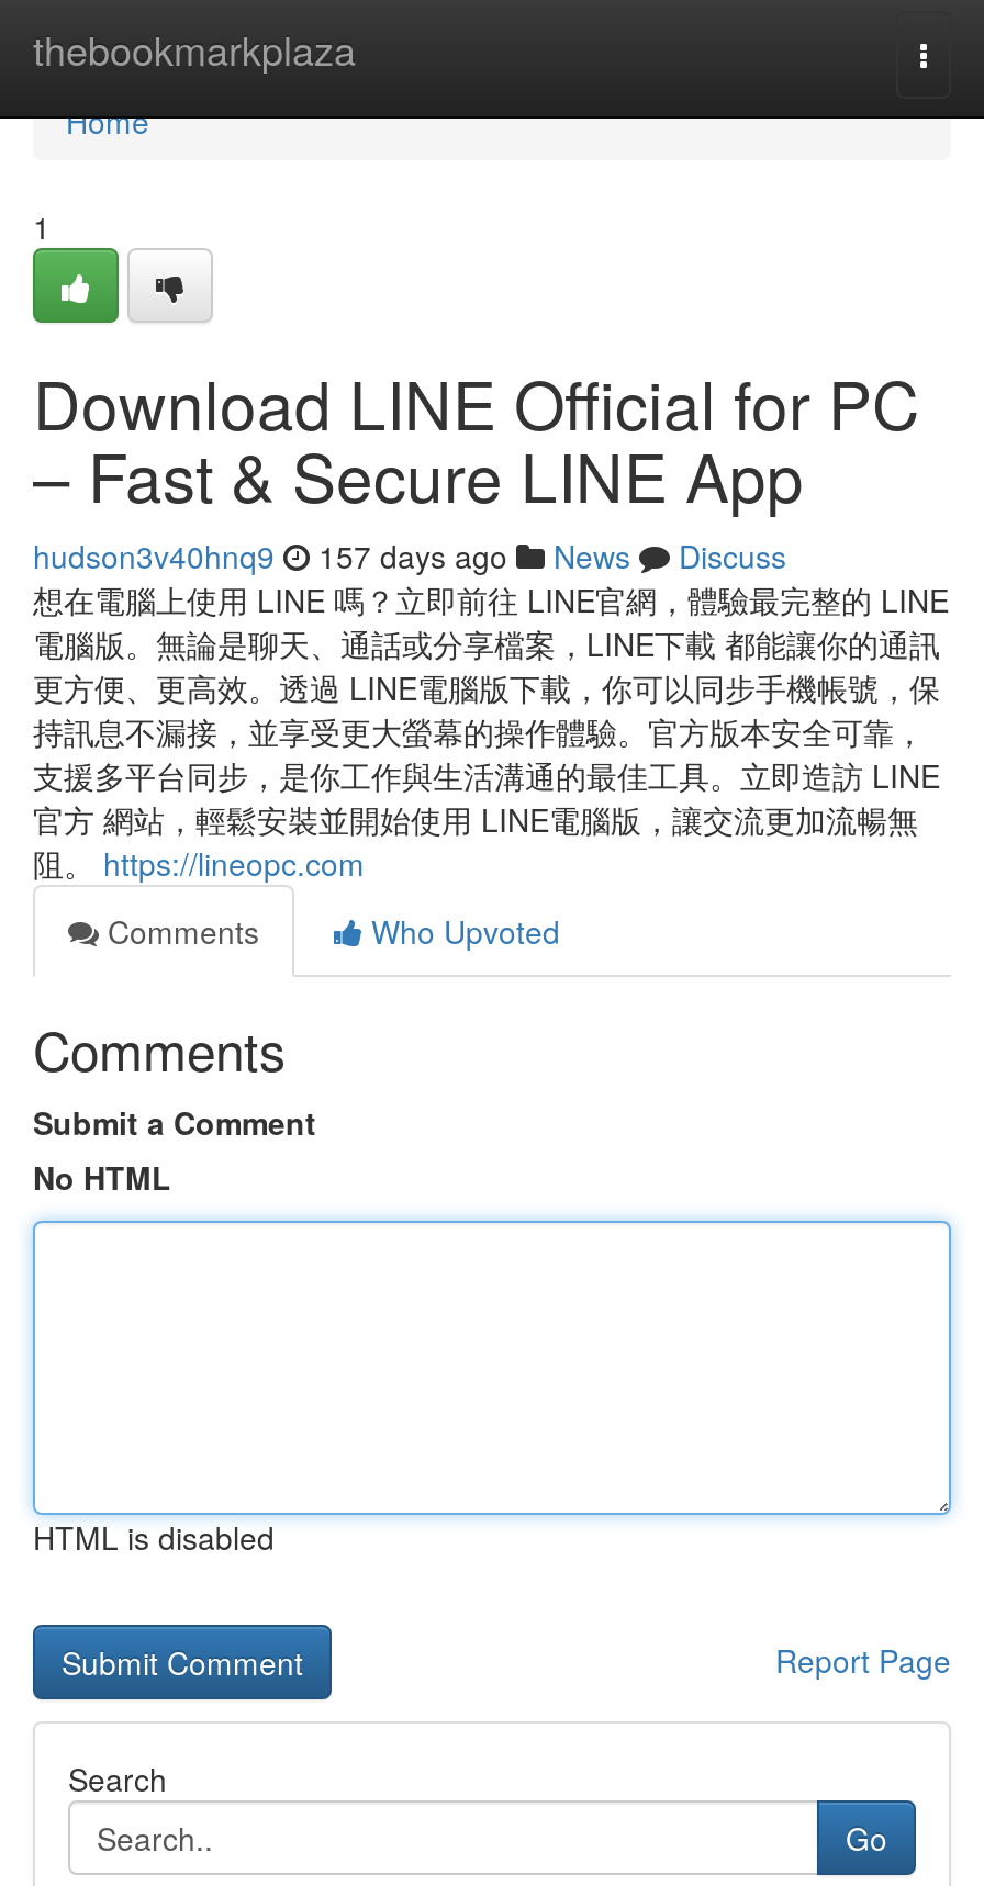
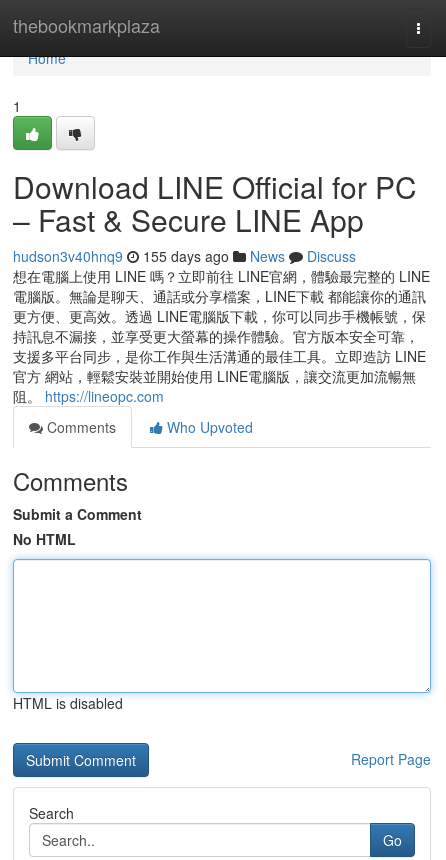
[33,534,786,577] hudson3v40hnq9 157 days ago News Discuss -> [13,246,356,266] hudson3v40hnq9 155 days ago News Discuss

